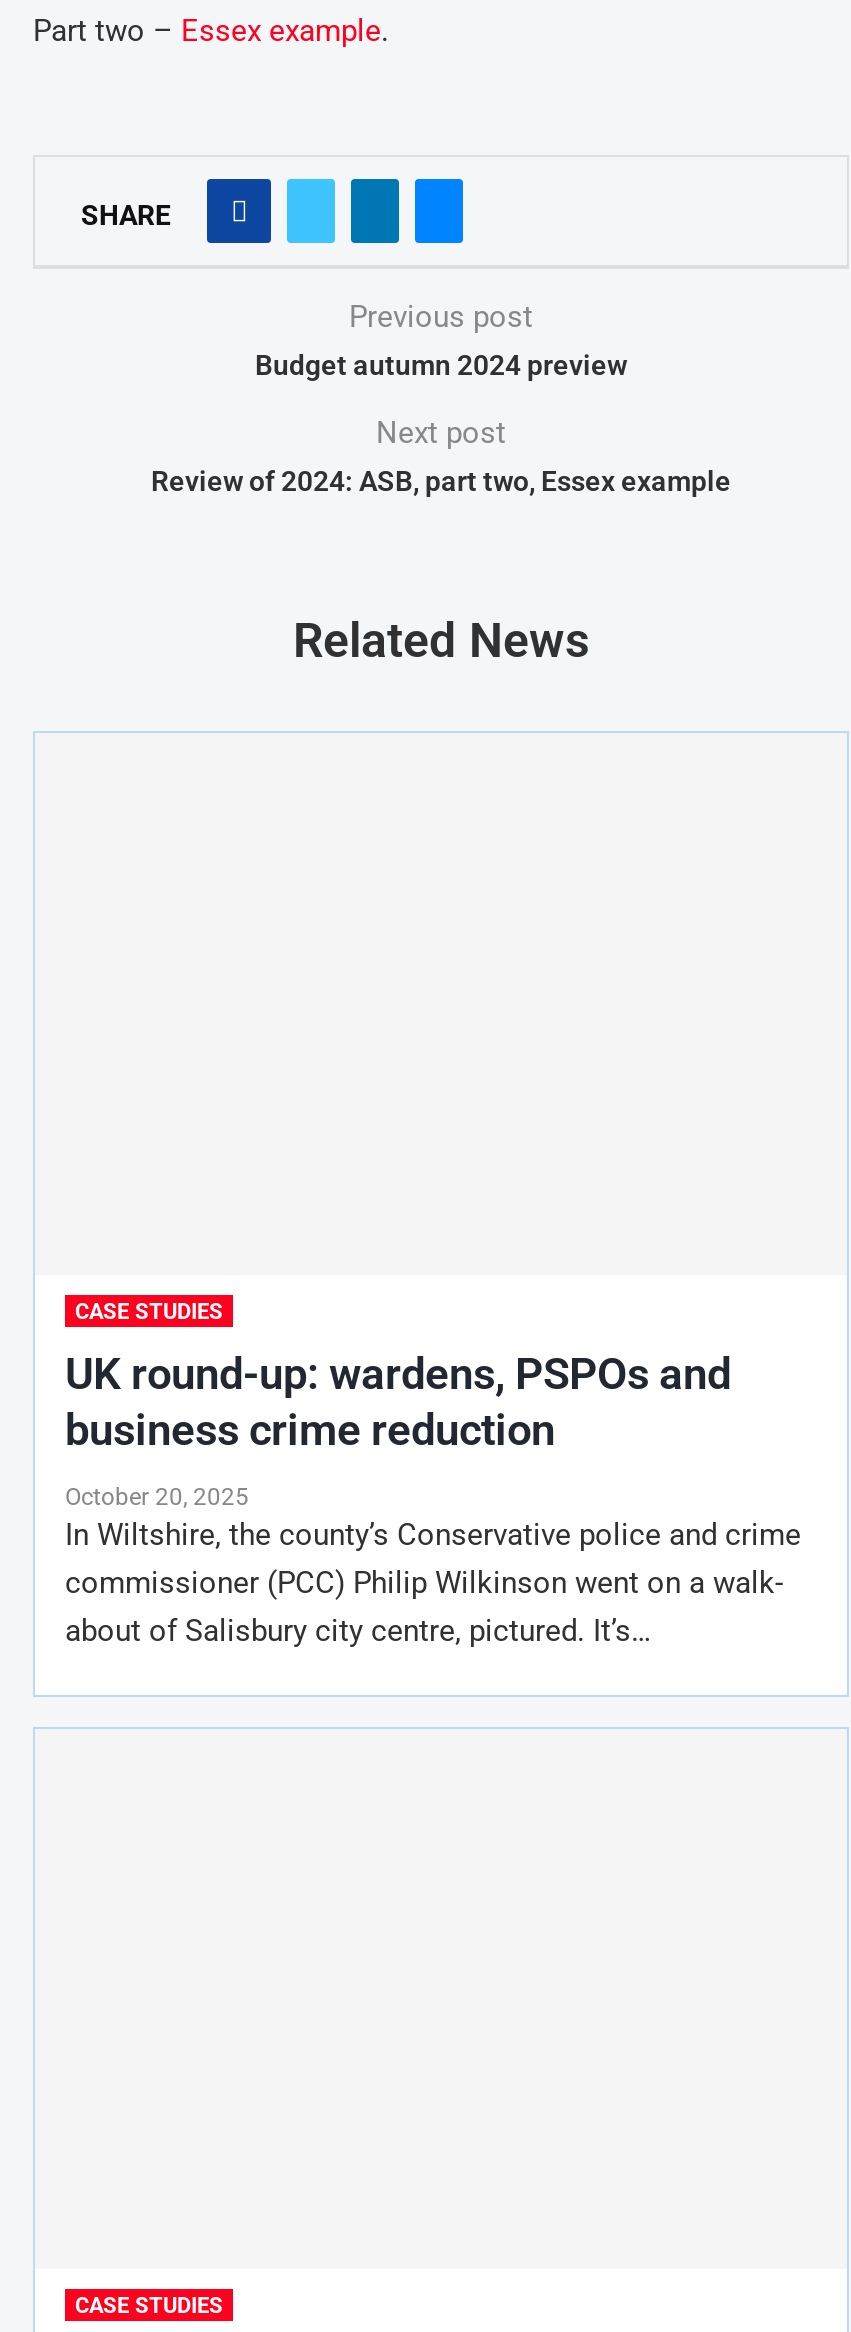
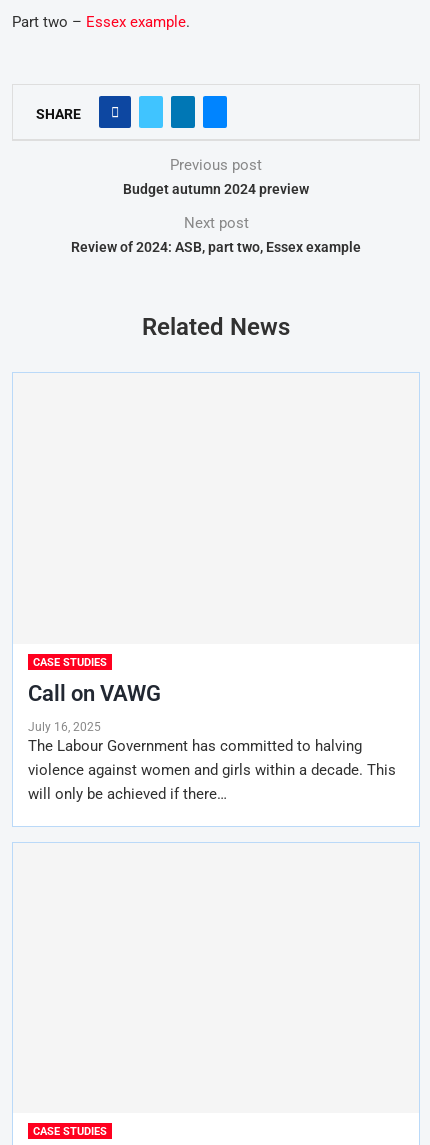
[65,1348,731,1454] UK round-up: wardens, PSPOs and | business crime reduction -> [28,681,161,706] Call on VAWG
[65,1482,801,1648] October 20, 2025 | In Wiltshire, the county’s Conservative police and crime | commissioner (PCC) Philip Wilkinson went on a walk- | about of Salisbury city centre, pictured. It’s… -> [28,720,396,803] July 16, 2025 | The Labour Government has committed to halving | violence against women and girls within a decade. This | will only be achieved if there…

